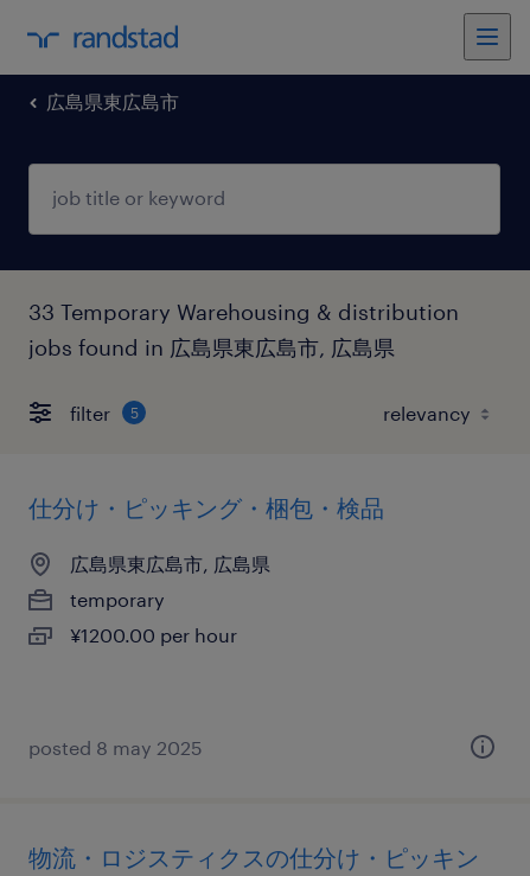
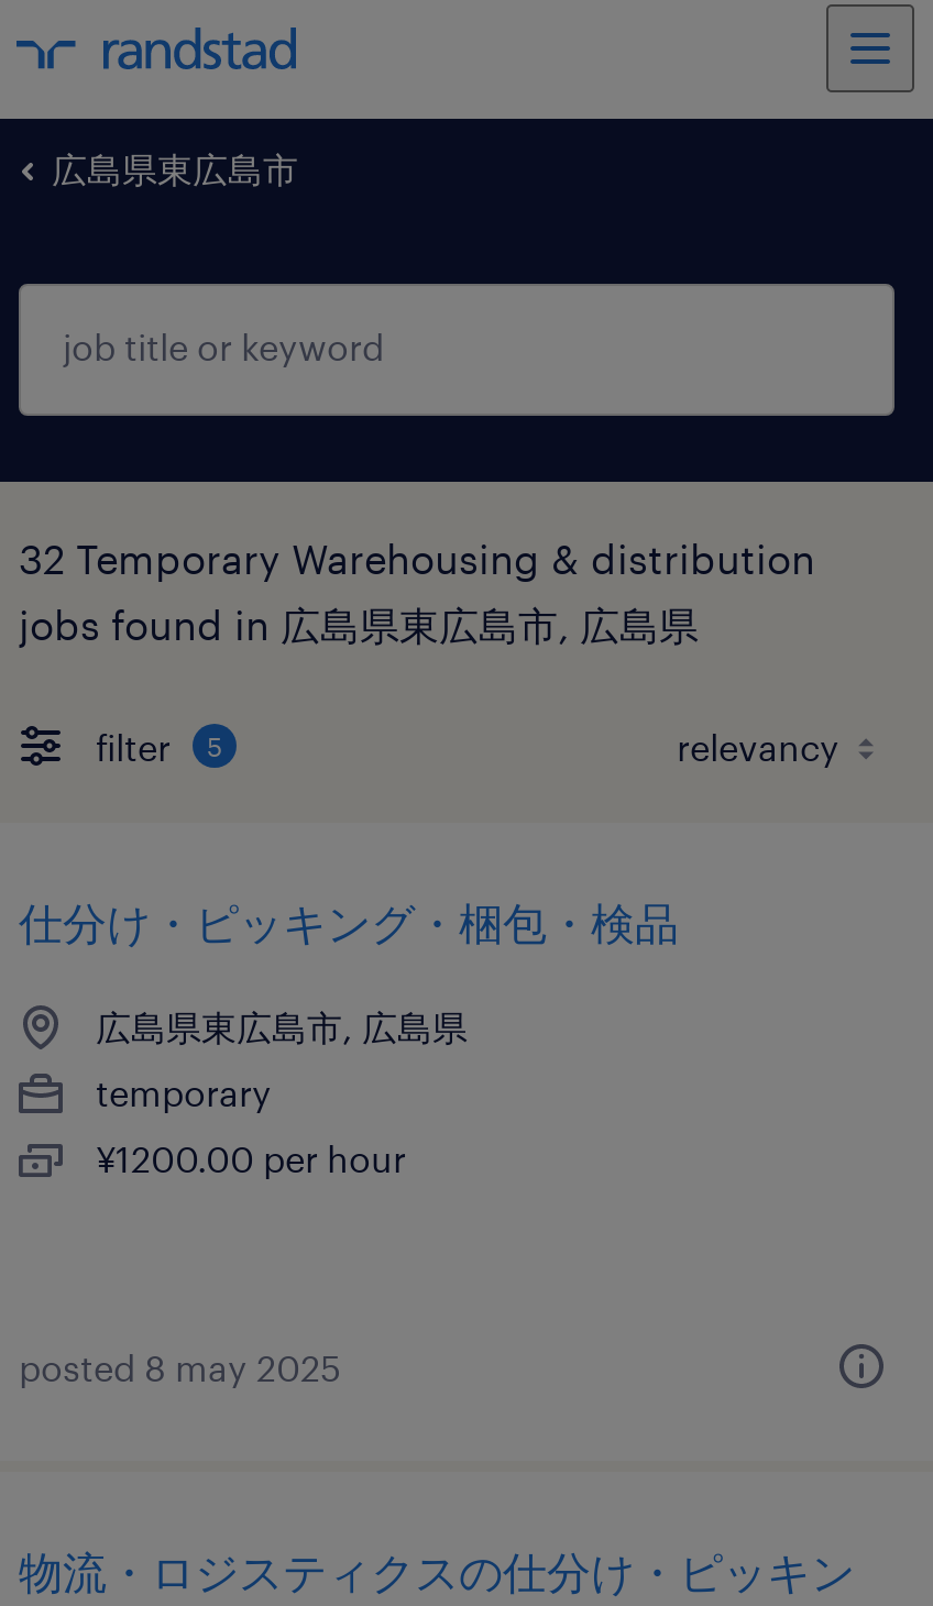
[28,299,459,325] 33 Temporary Warehousing & distribution -> [19,535,815,583] 32 Temporary Warehousing & distribution

